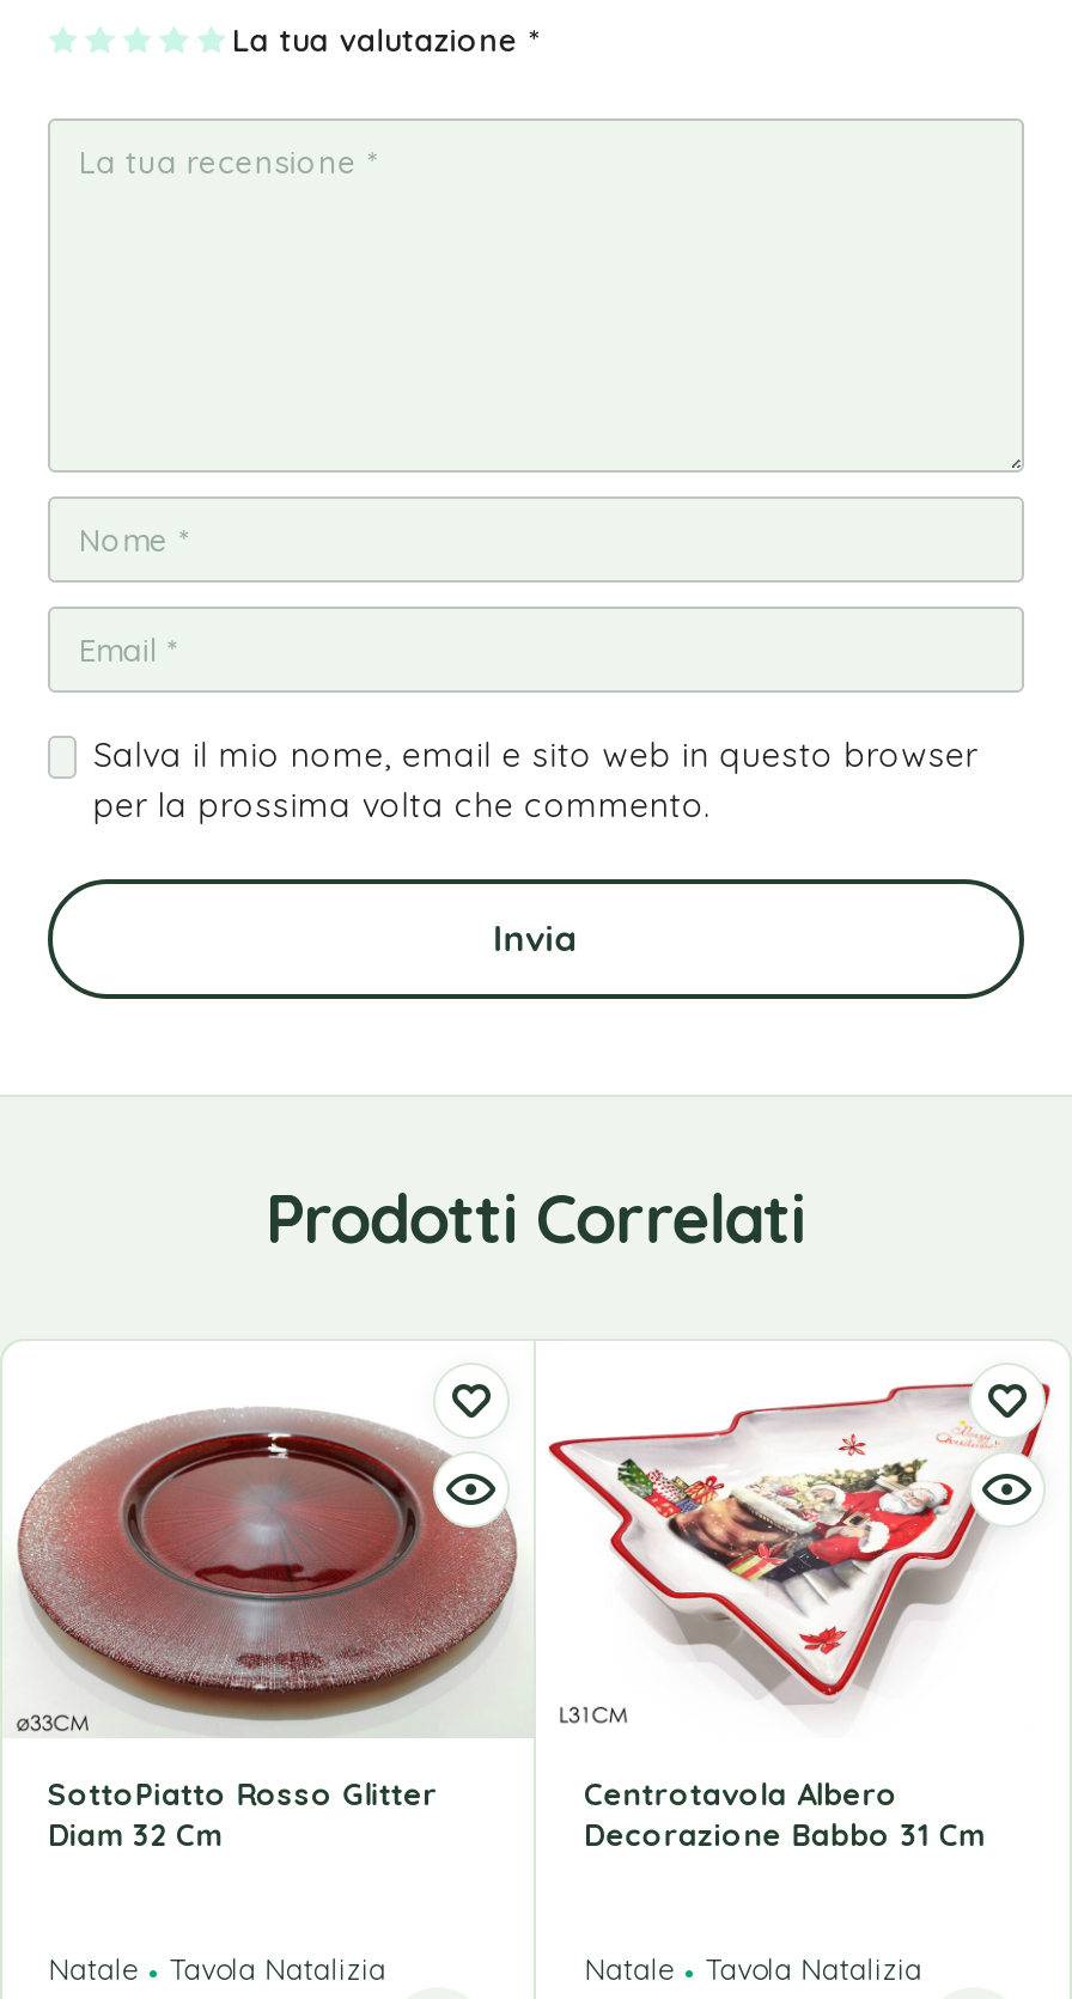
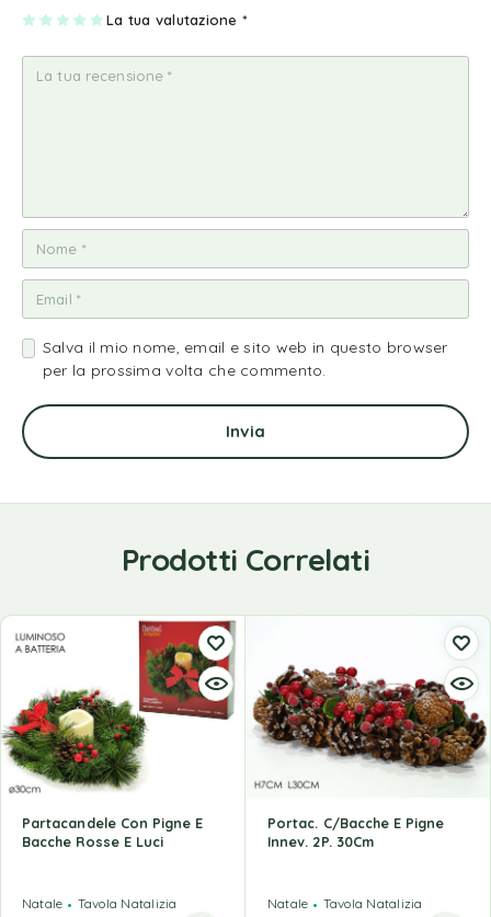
[7,1351,529,1854] [image] | SottoPiatto Rosso Glitter | Diam 32 Cm -> [3,619,243,850] [image] | Partacandele Con Pigne E | Bacche Rosse E Luci
[546,1382,1065,1854] [image] | Centrotavola Albero | Decorazione Babbo 31 Cm -> [252,635,488,850] [image] | Portac. C/bacche E Pigne | Innev. 2P. 30Cm

